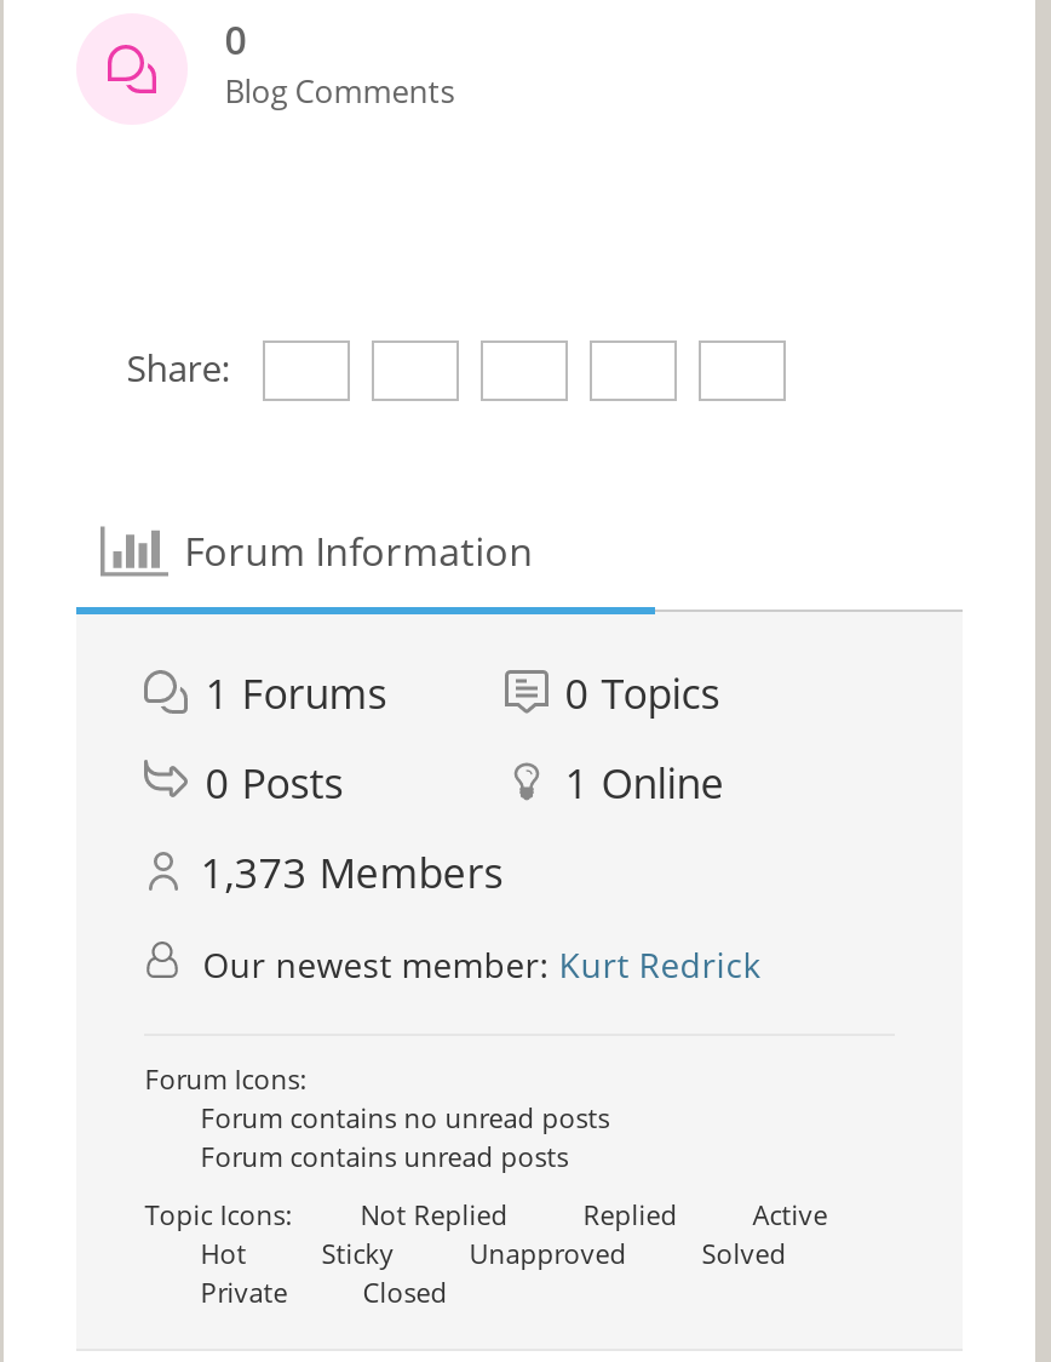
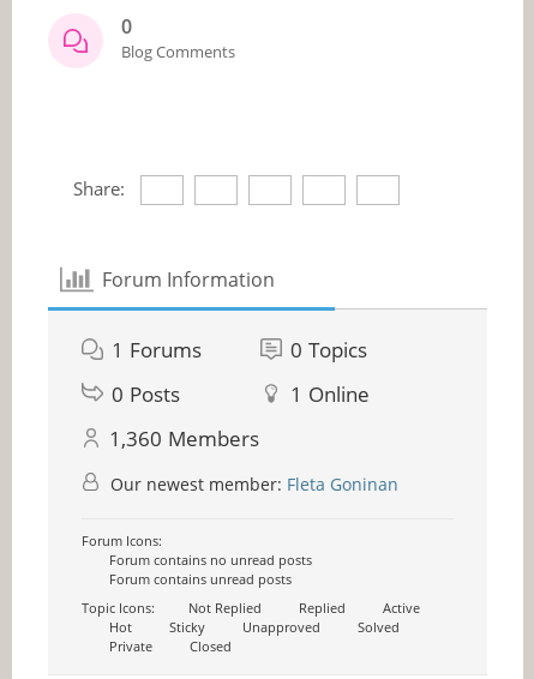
[200,844,503,900] 1,373 Members -> [109,424,259,452] 1,360 Members
[193,941,760,987] Our newest member: Kurt Redrick -> [106,472,399,495] Our newest member: Fleta Goninan

